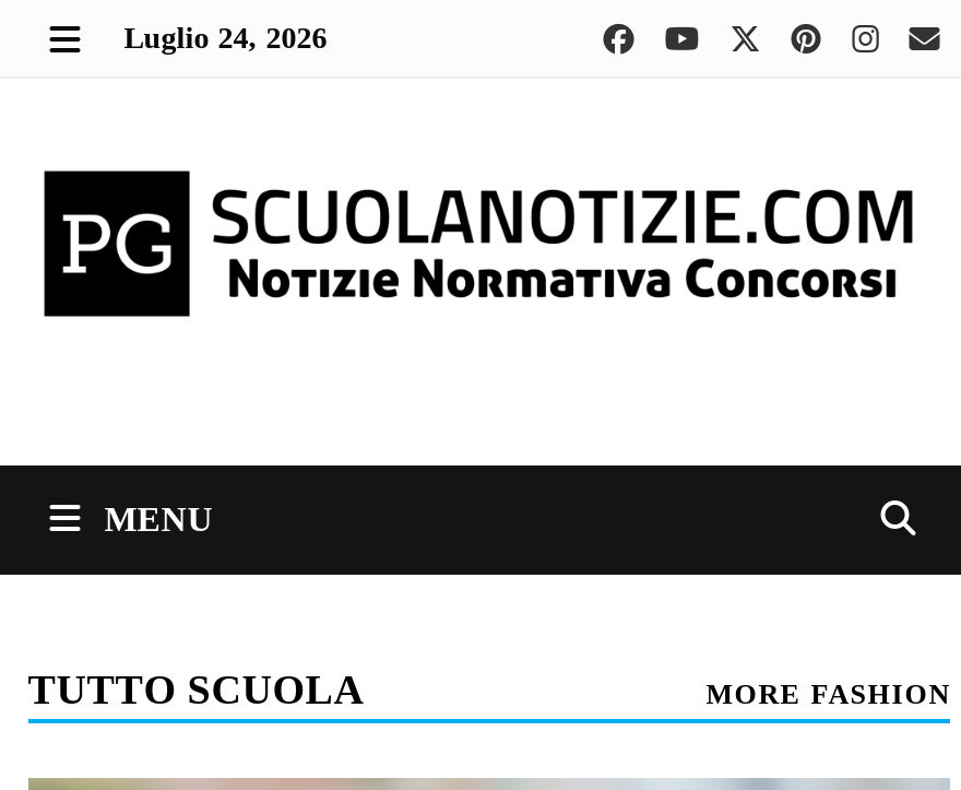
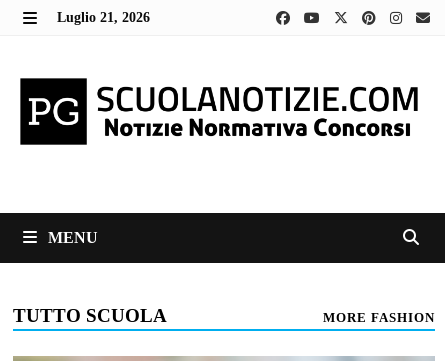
[124,22,327,55] Luglio 24, 2026 -> [57,10,150,25] Luglio 21, 2026

